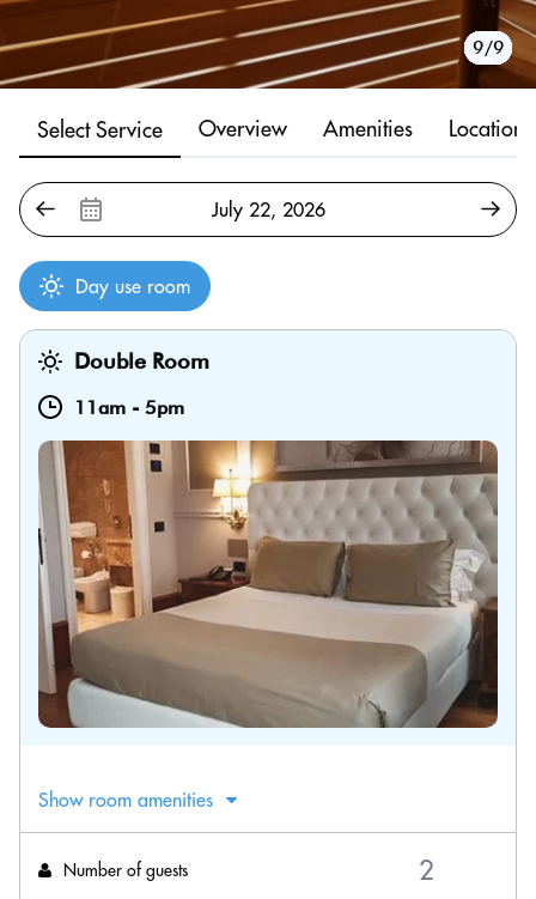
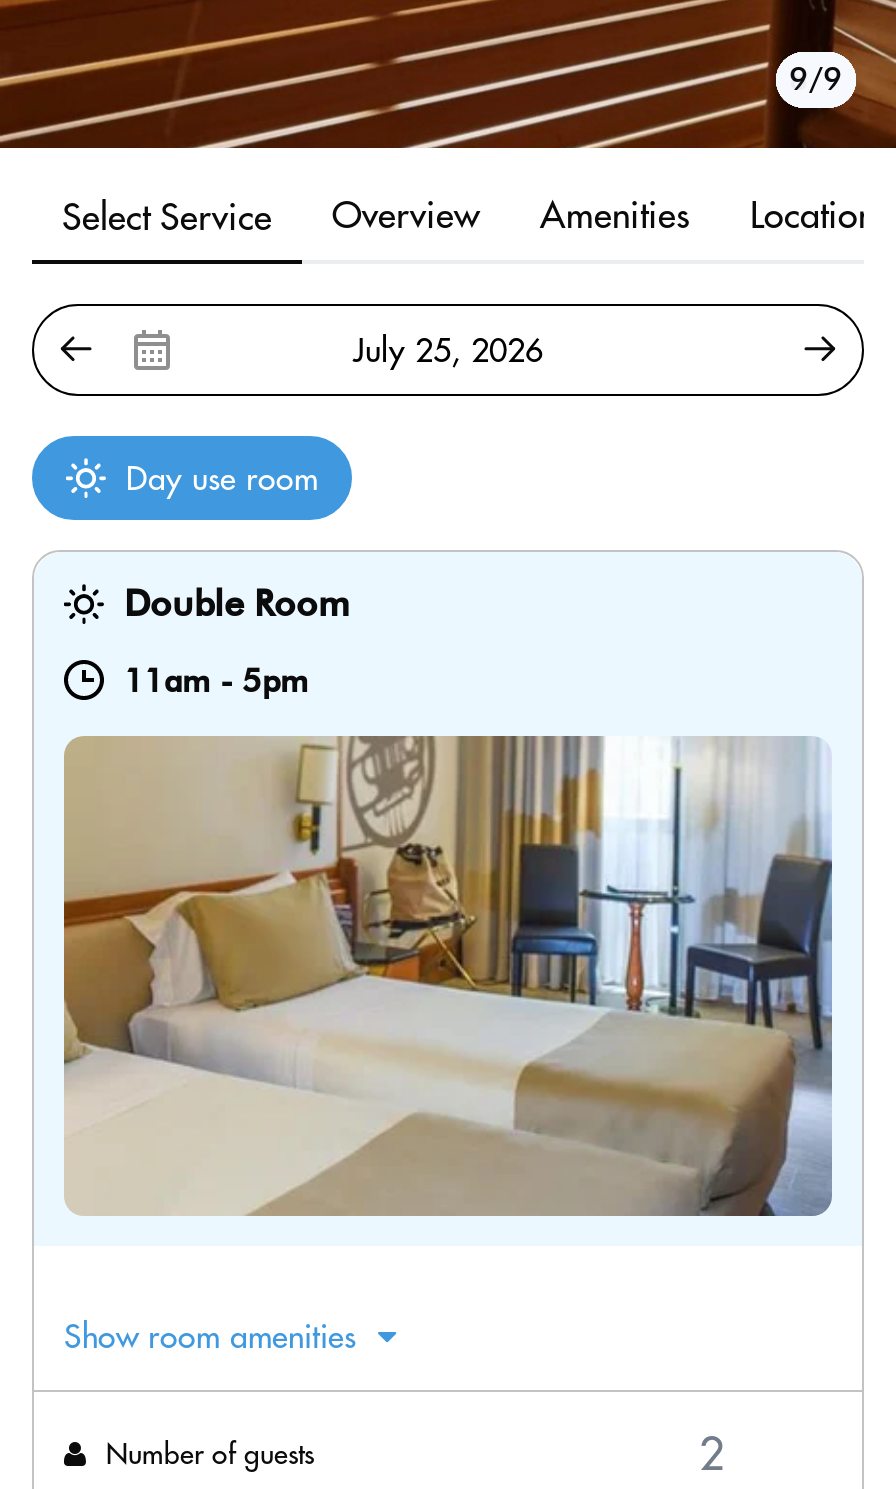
[37,439,499,729] [image] -> [62,736,832,1216] [image]

